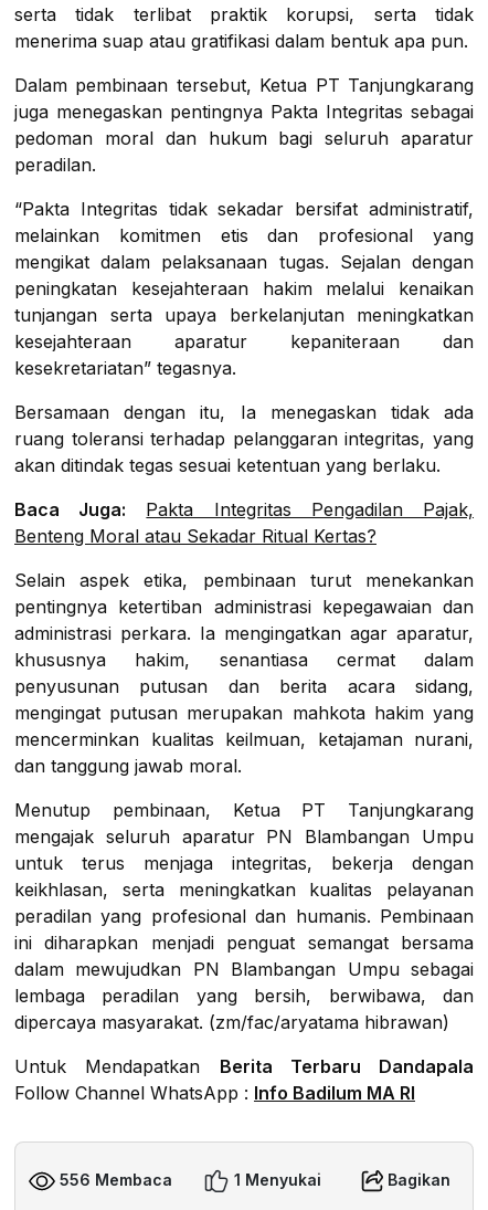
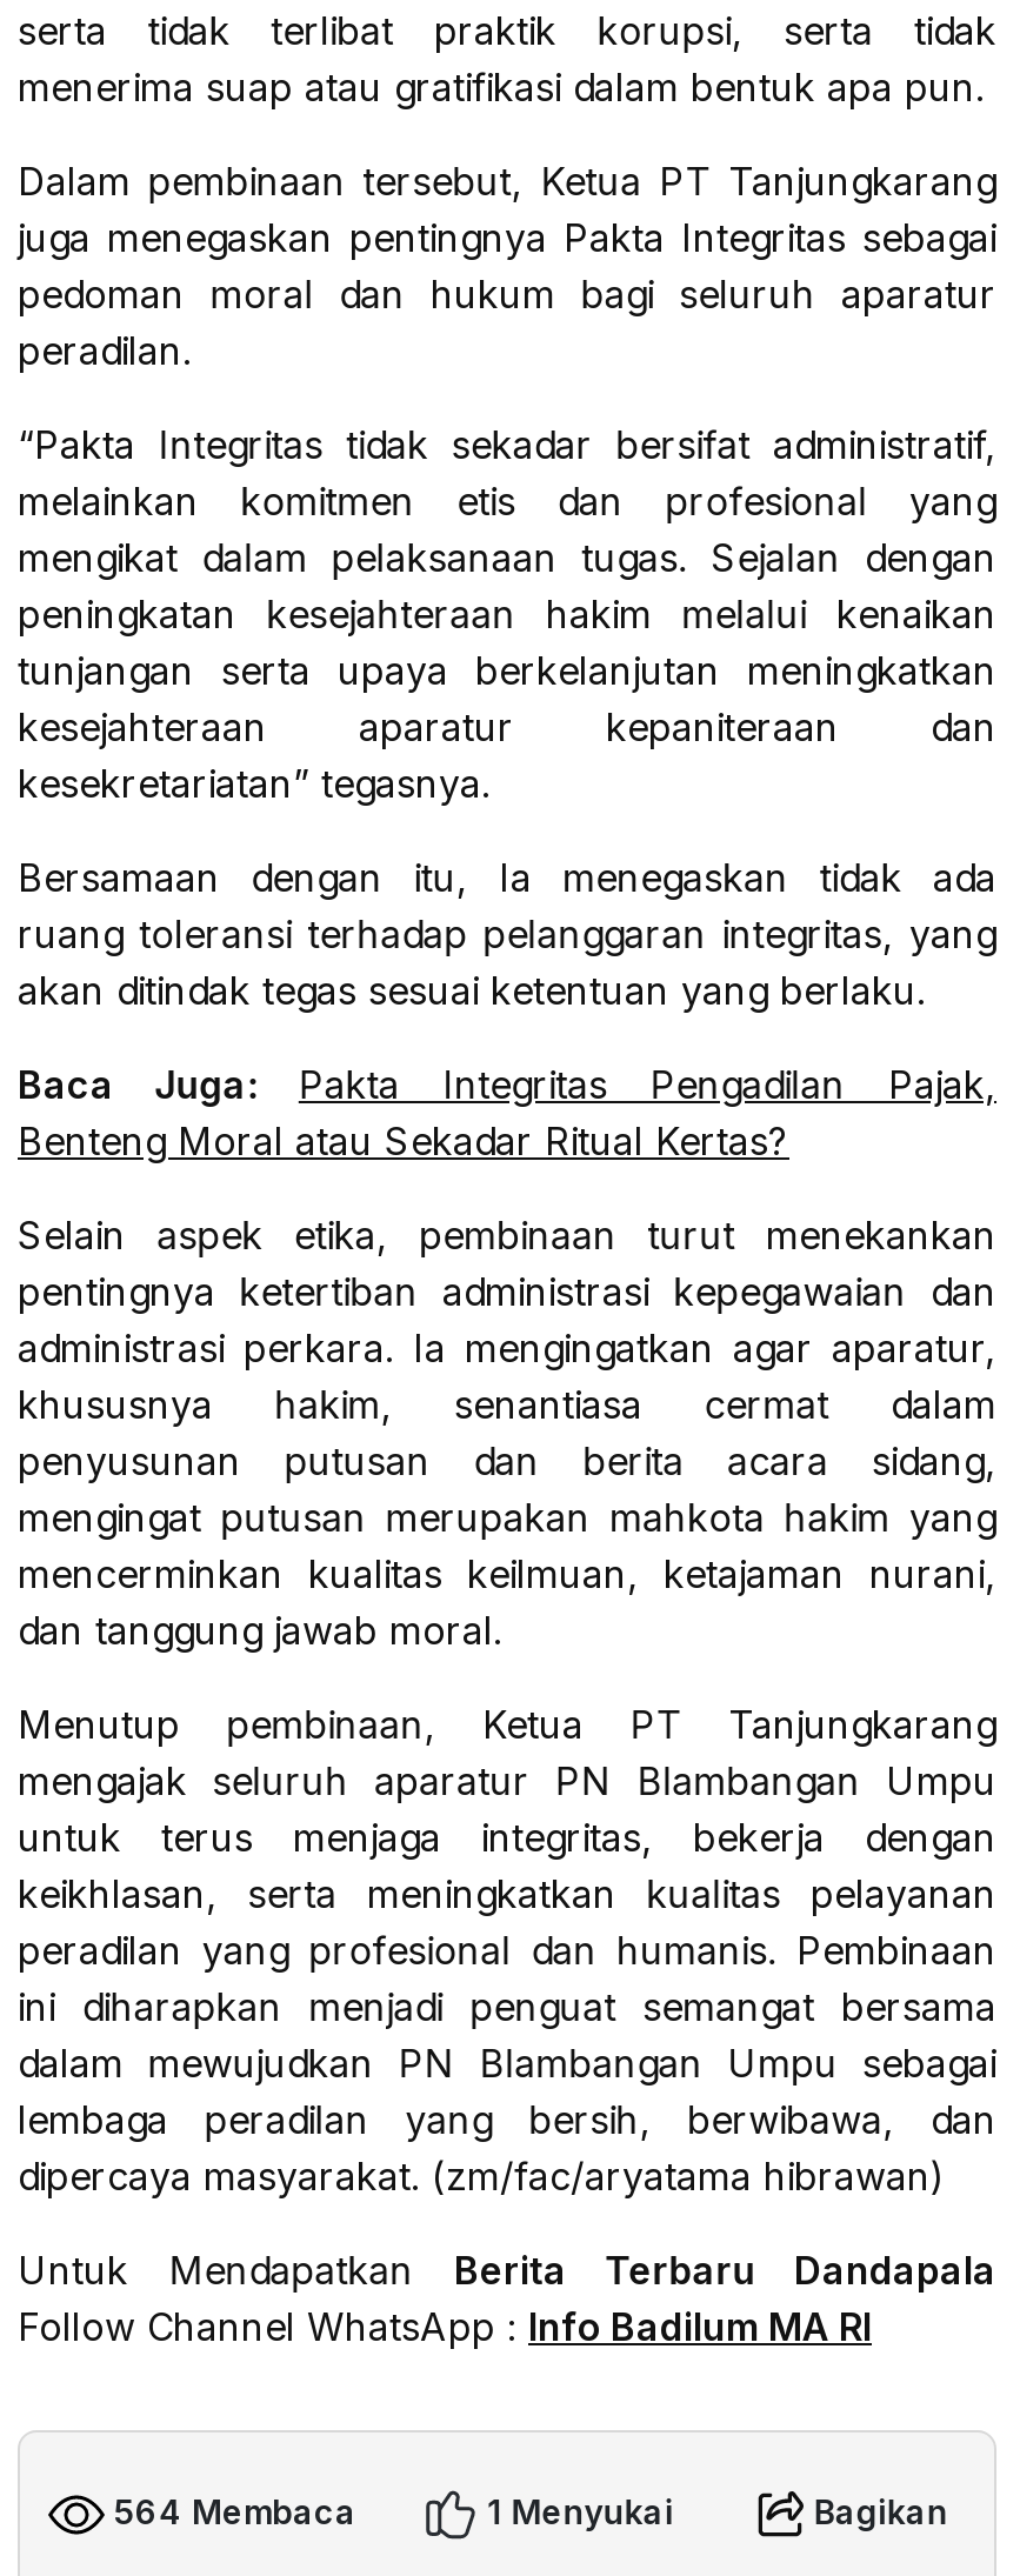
[60,1171,173,1189] 556 Membaca -> [114,2492,356,2532] 564 Membaca

